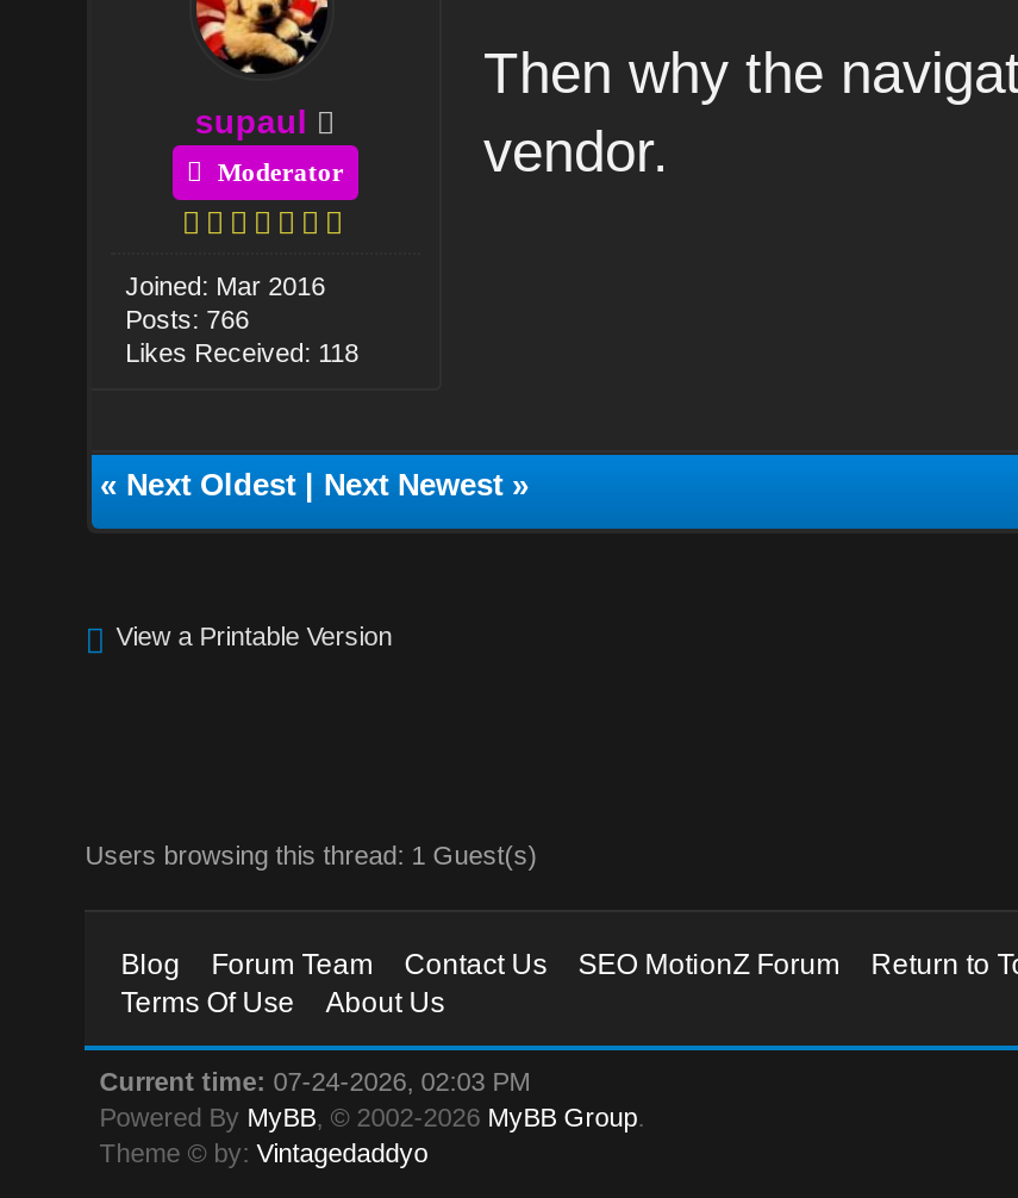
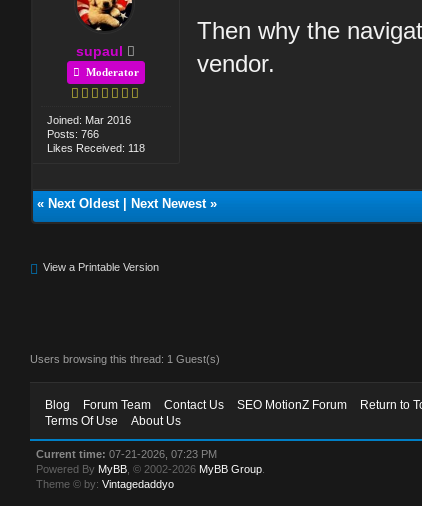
[99,1067,530,1095] Current time: 07-24-2026, 02:03 PM -> [36,448,217,460] Current time: 07-21-2026, 07:23 PM

